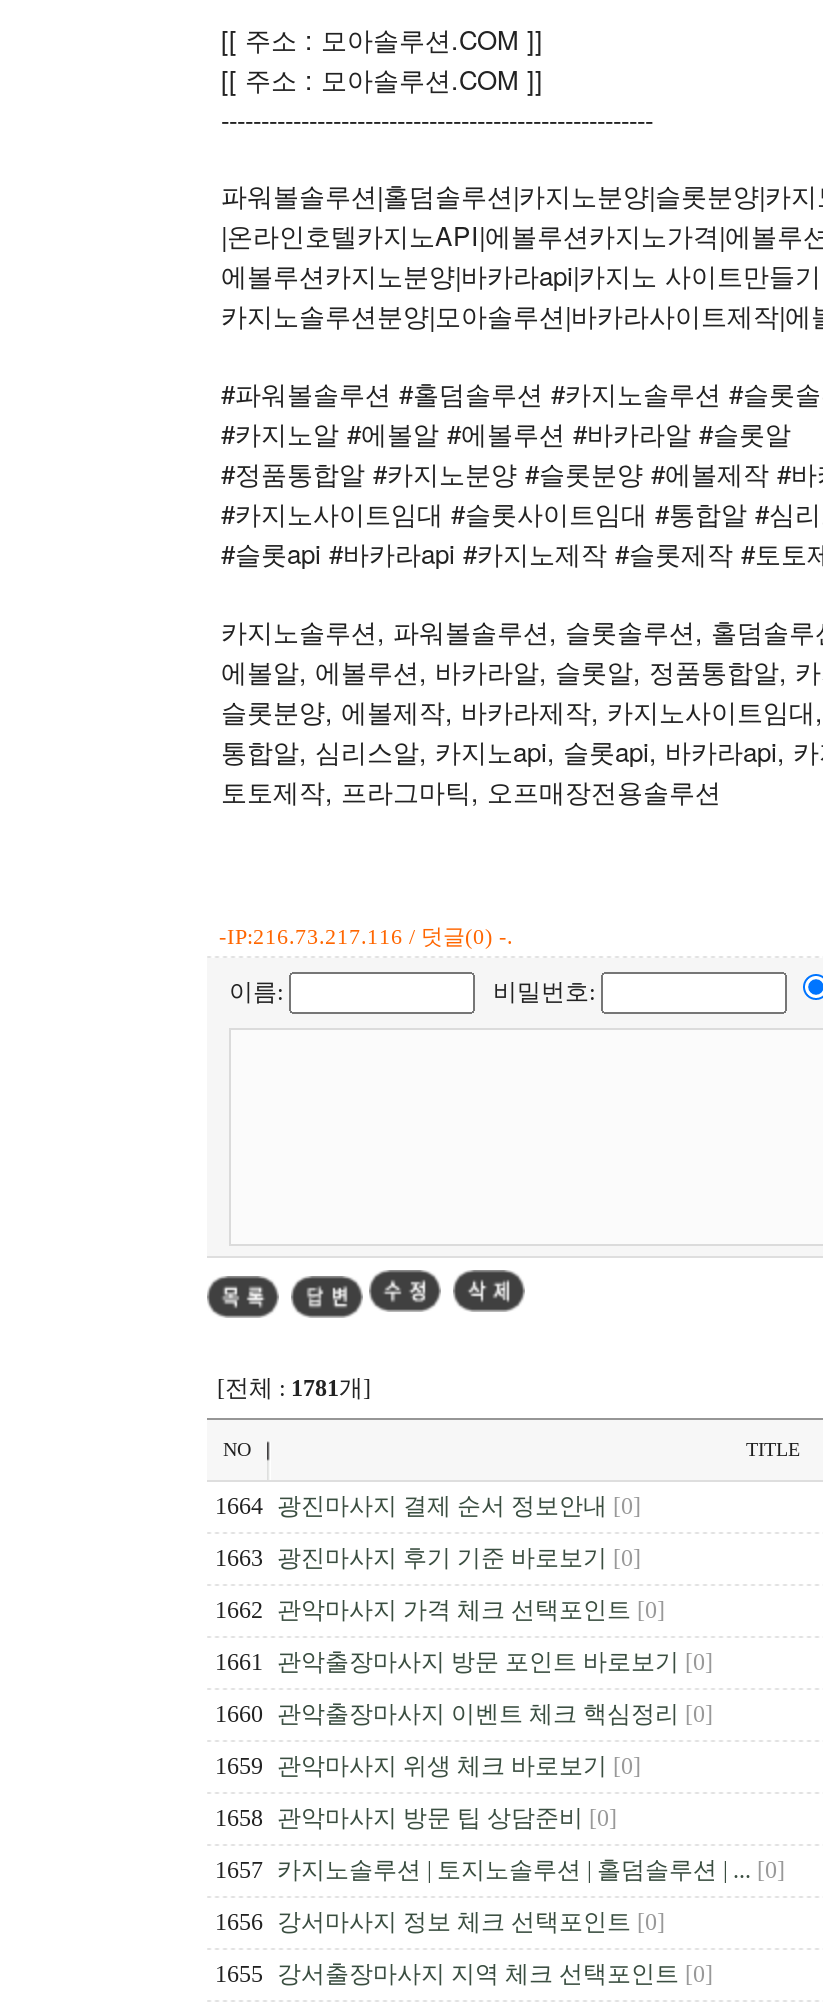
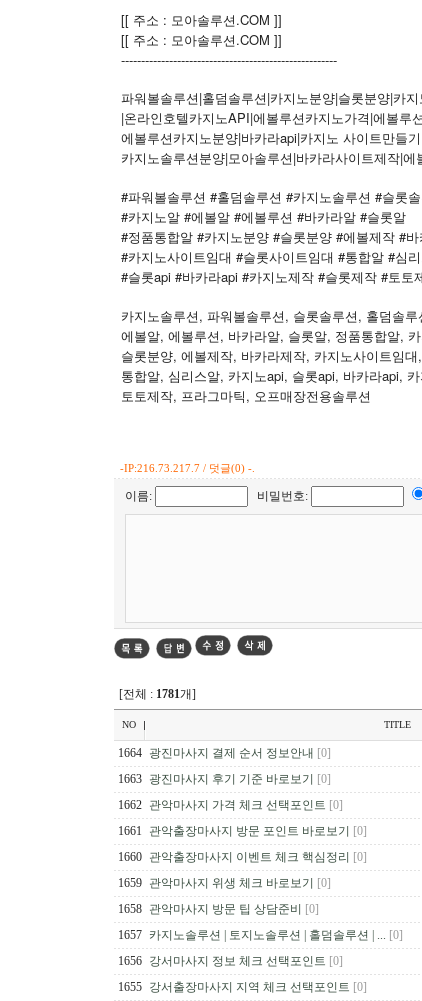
[207,924,513,948] -IP:216.73.217.116 / 덧글(0) -. -> [114,462,255,474] -IP:216.73.217.7 / 덧글(0) -.

